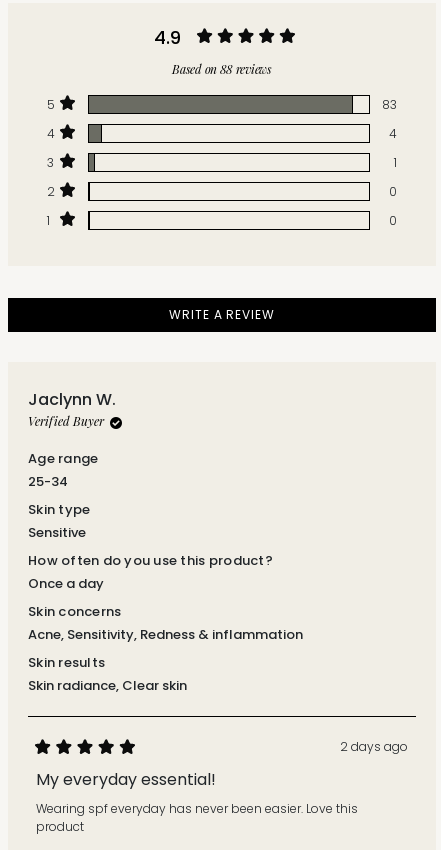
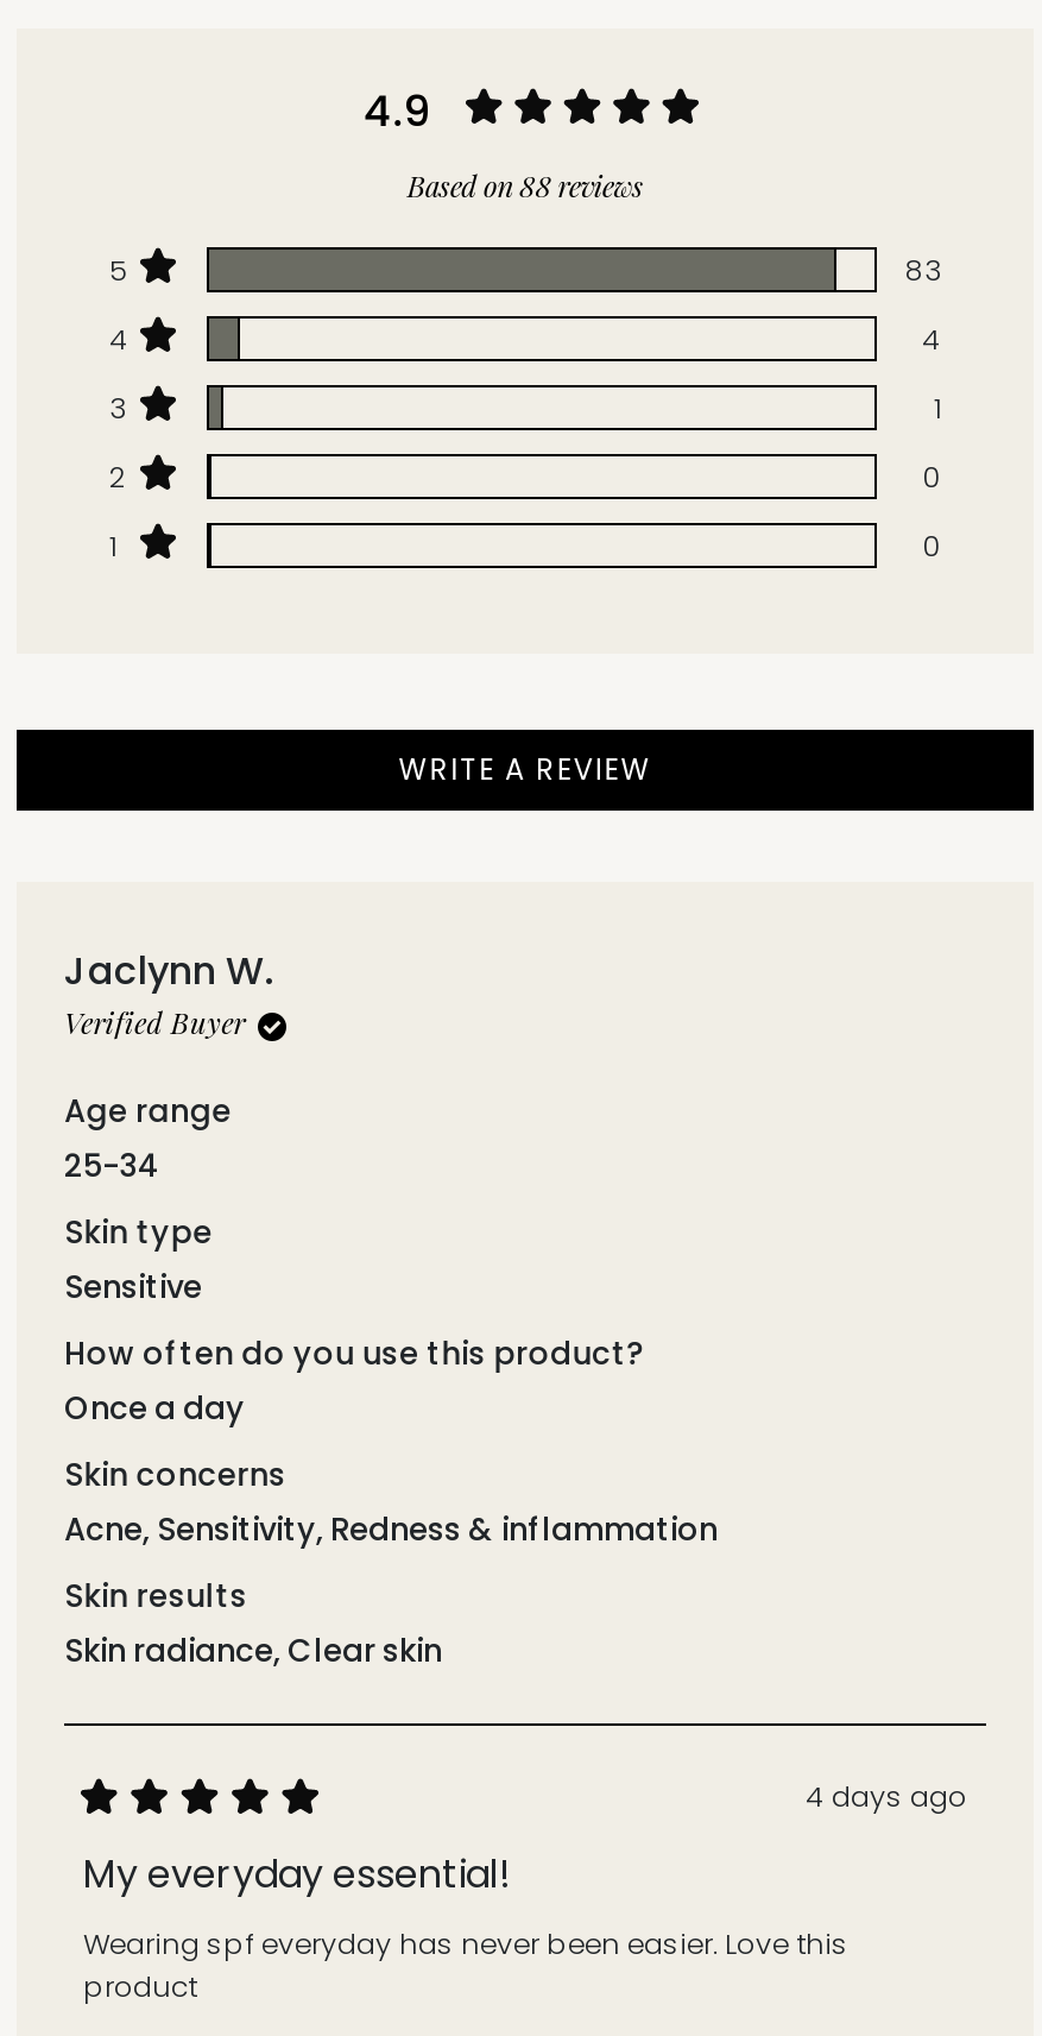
[340,738,408,755] 2 days ago -> [806,1777,967,1817] 4 days ago

